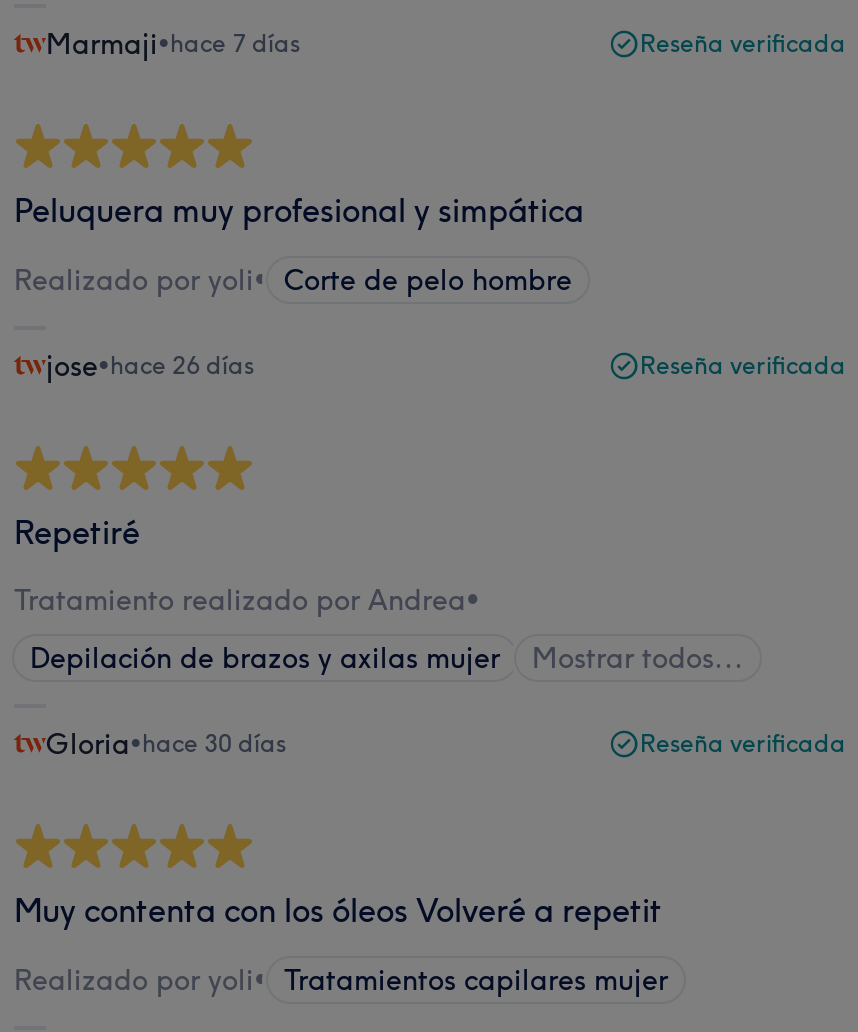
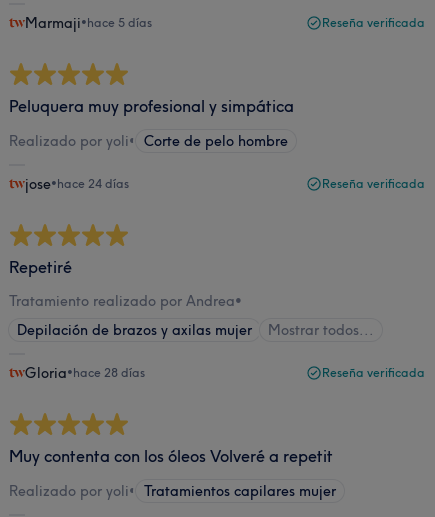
[46,26,300,62] Marmaji•hace 7 días -> [25,14,152,32] Marmaji•hace 5 días
[46,348,254,384] jose•hace 26 días -> [25,175,129,193] jose•hace 24 días
[46,726,286,762] Gloria•hace 30 días -> [25,364,145,382] Gloria•hace 28 días

